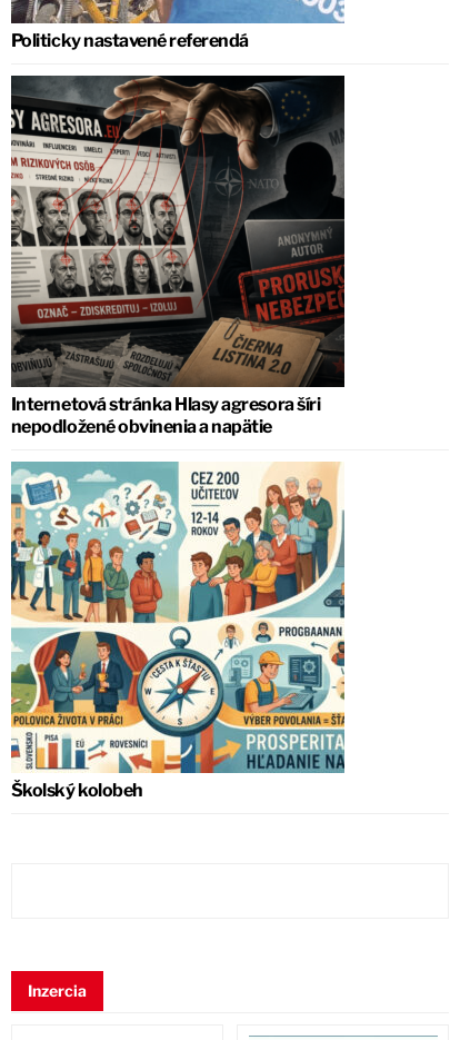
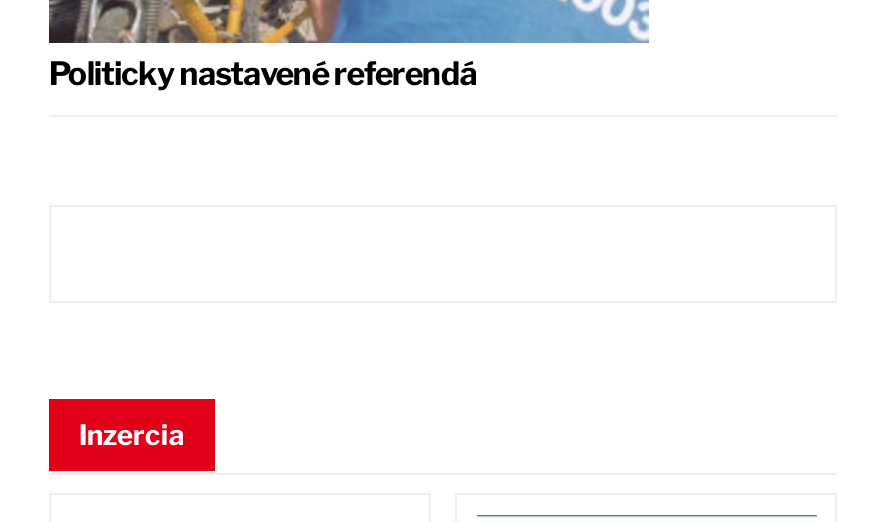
[11,75,346,437] [image] | Internetová stránka Hlasy agresora šíri | nepodložené obvinenia a napätie -> none
[10,460,346,801] [image] | Školský kolobeh -> none

